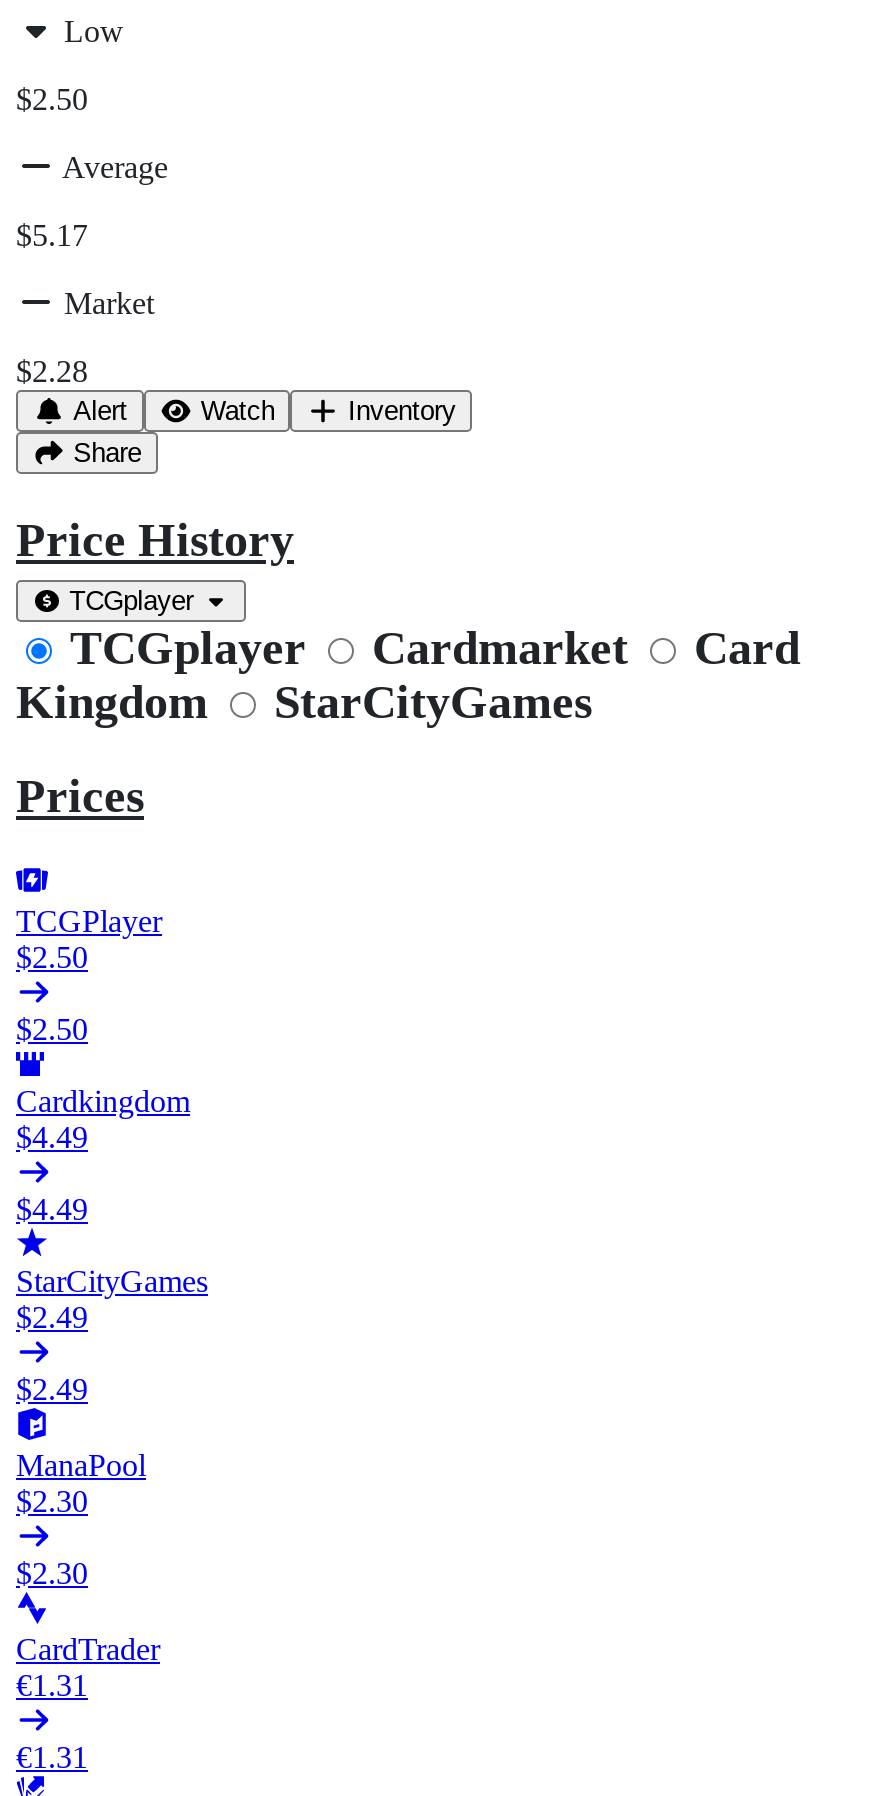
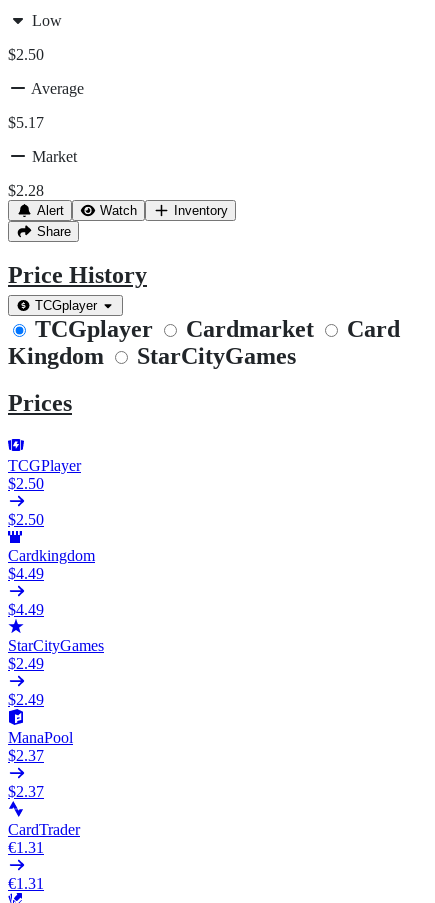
[16,1484,88,1518] $2.30 -> [8,747,44,764] $2.37
[16,1556,88,1590] $2.30 -> [8,783,44,800] $2.37

